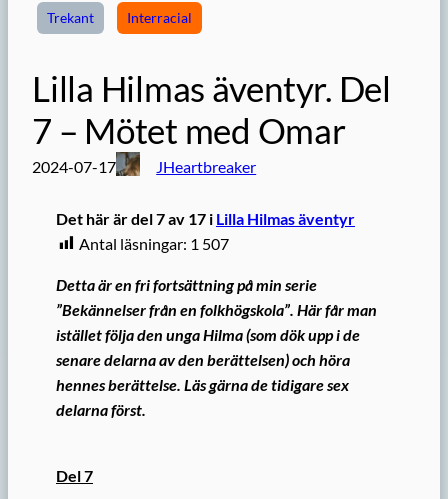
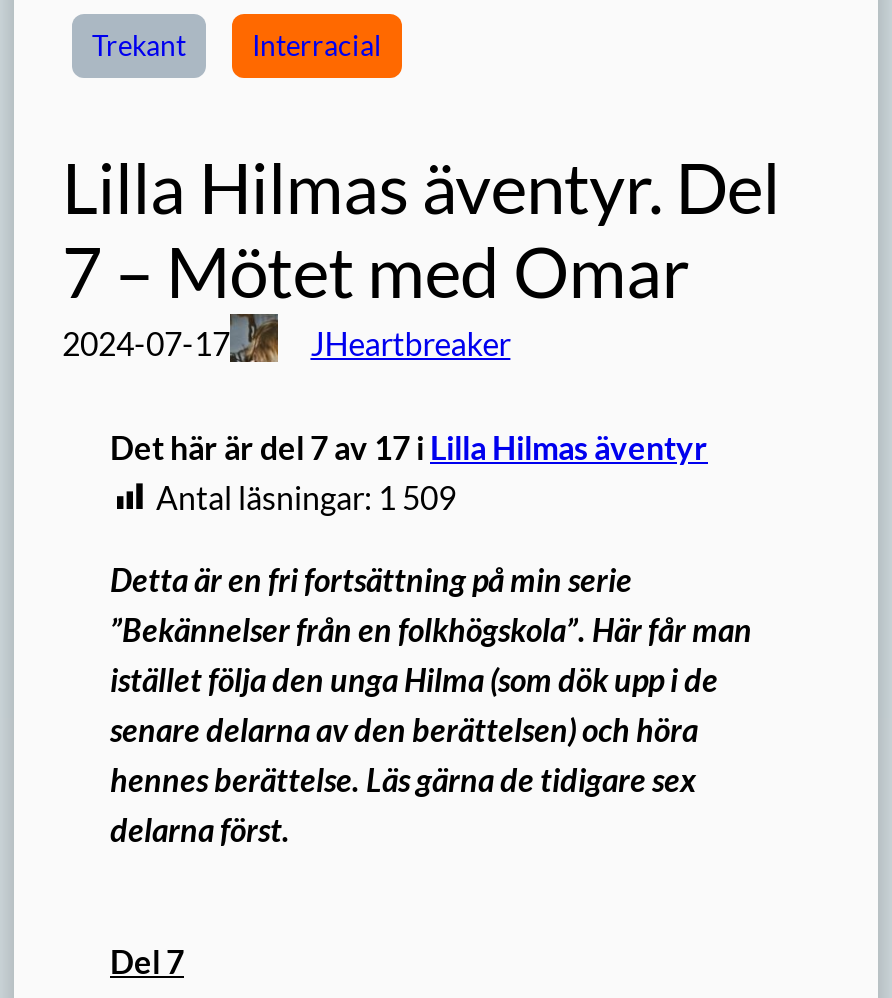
[79,234,229,253] Antal läsningar: 1 507 -> [156,477,456,515] Antal läsningar: 1 509

